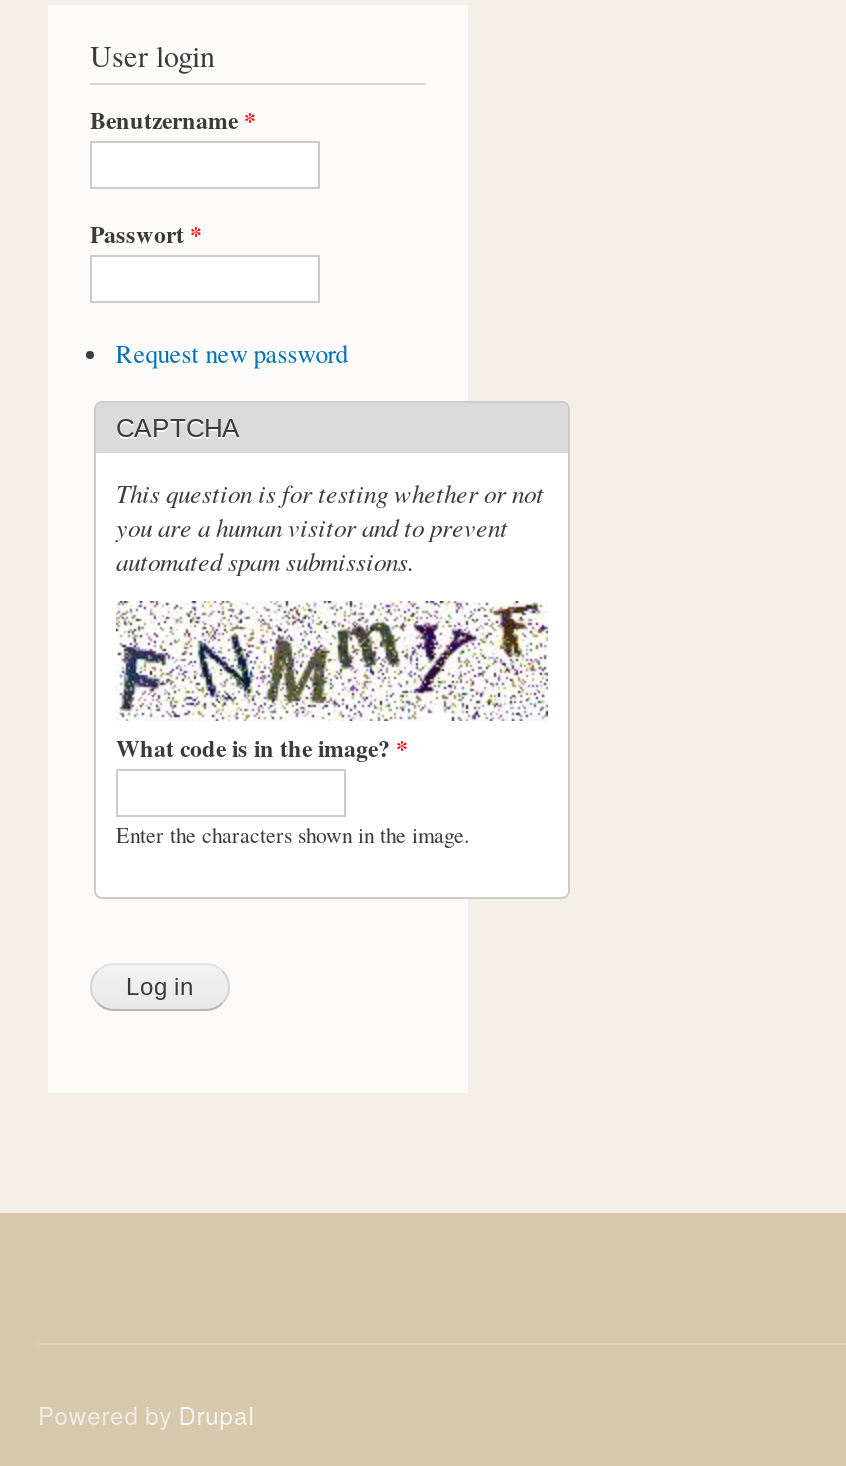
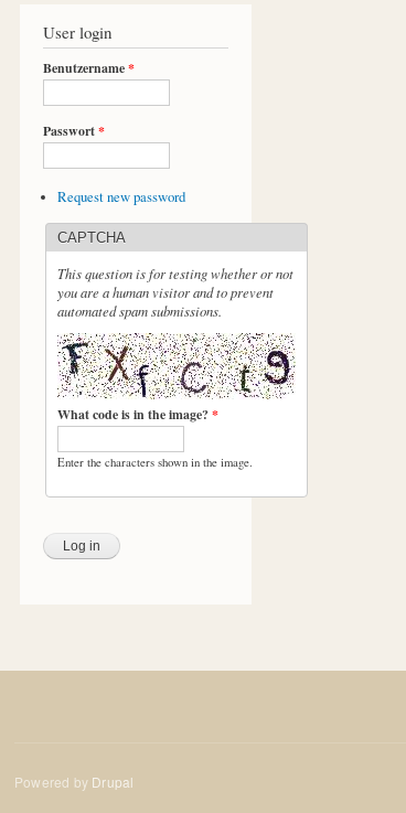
[114,599,550,723] [image] -> [56,332,296,400] [image]

